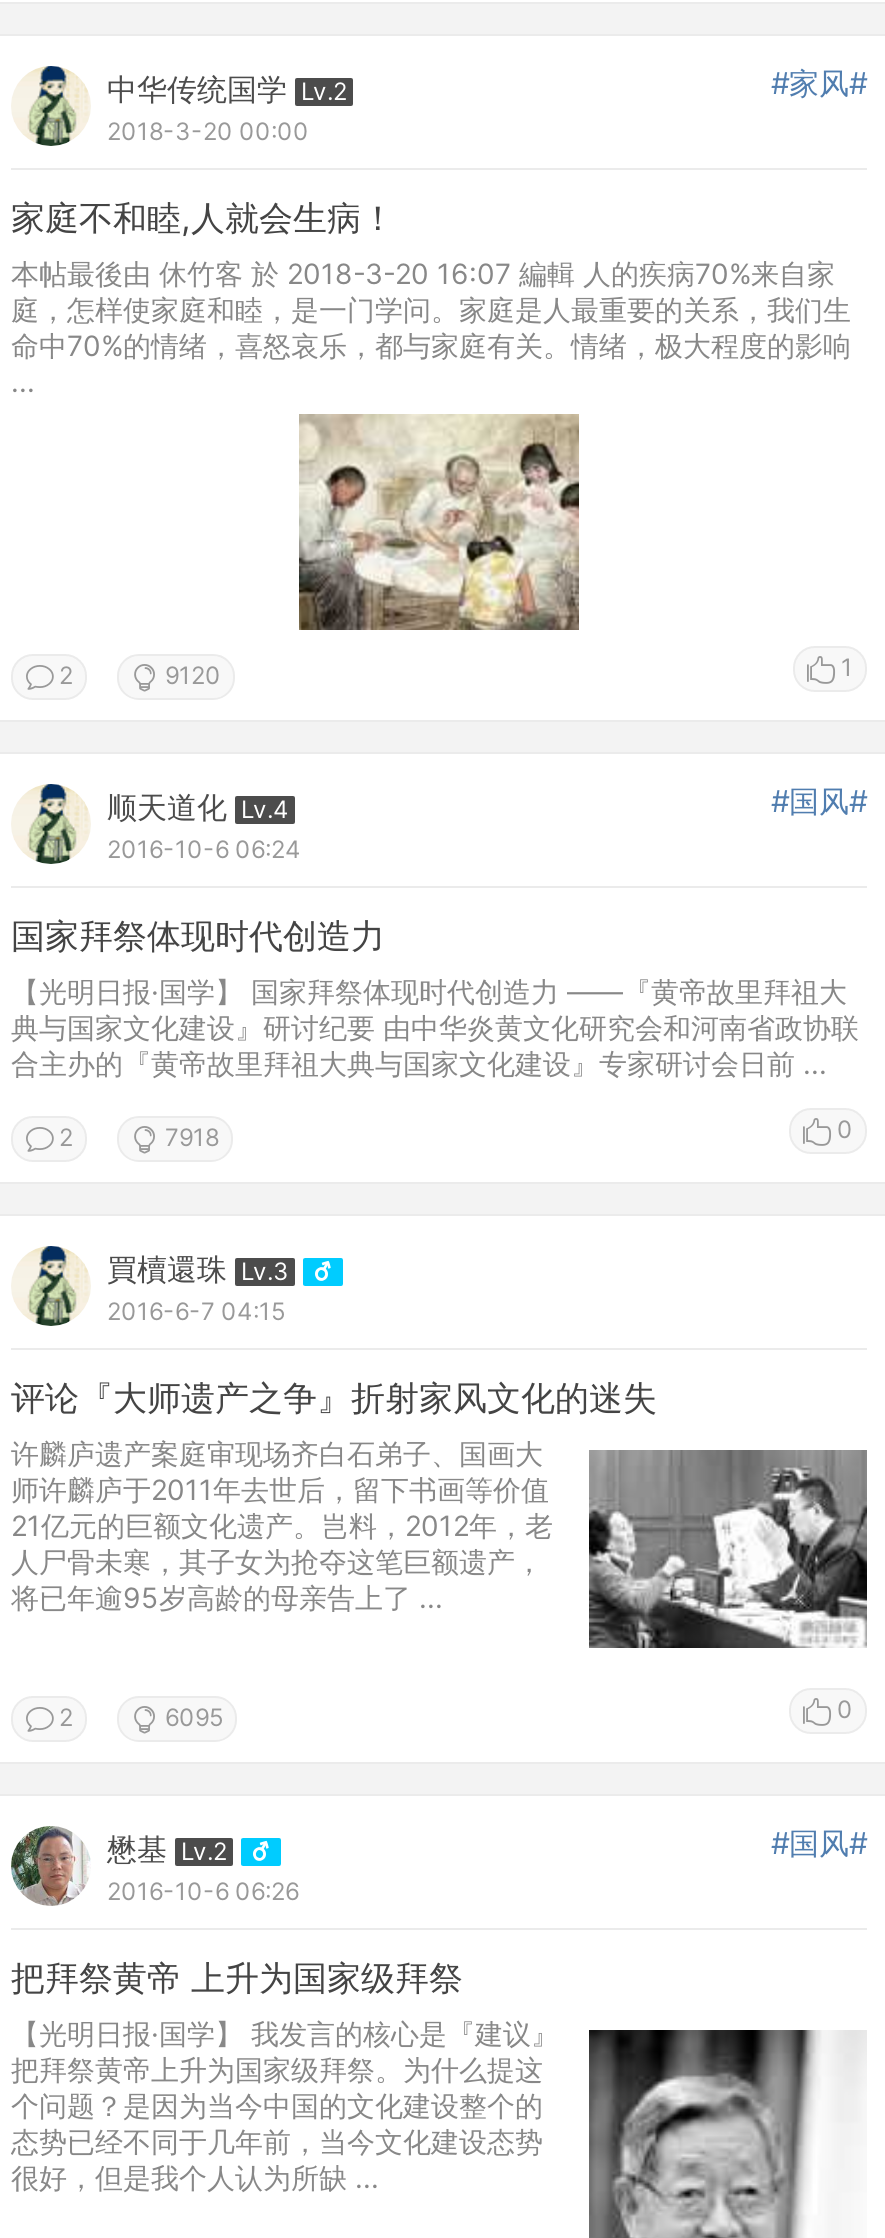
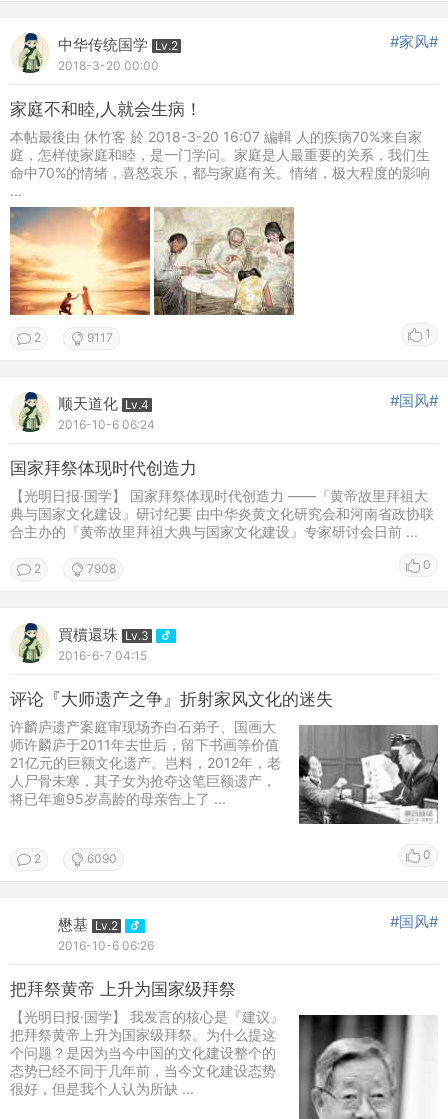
none -> [9,206,151,316] [image]
[159,660,221,690] 9120 -> [84,330,113,345] 9117
[159,1122,219,1152] 7918 -> [84,561,116,576] 7908
[159,1702,223,1732] 6095 -> [84,851,117,866] 6090
[9,1824,89,1908] [image] -> none

